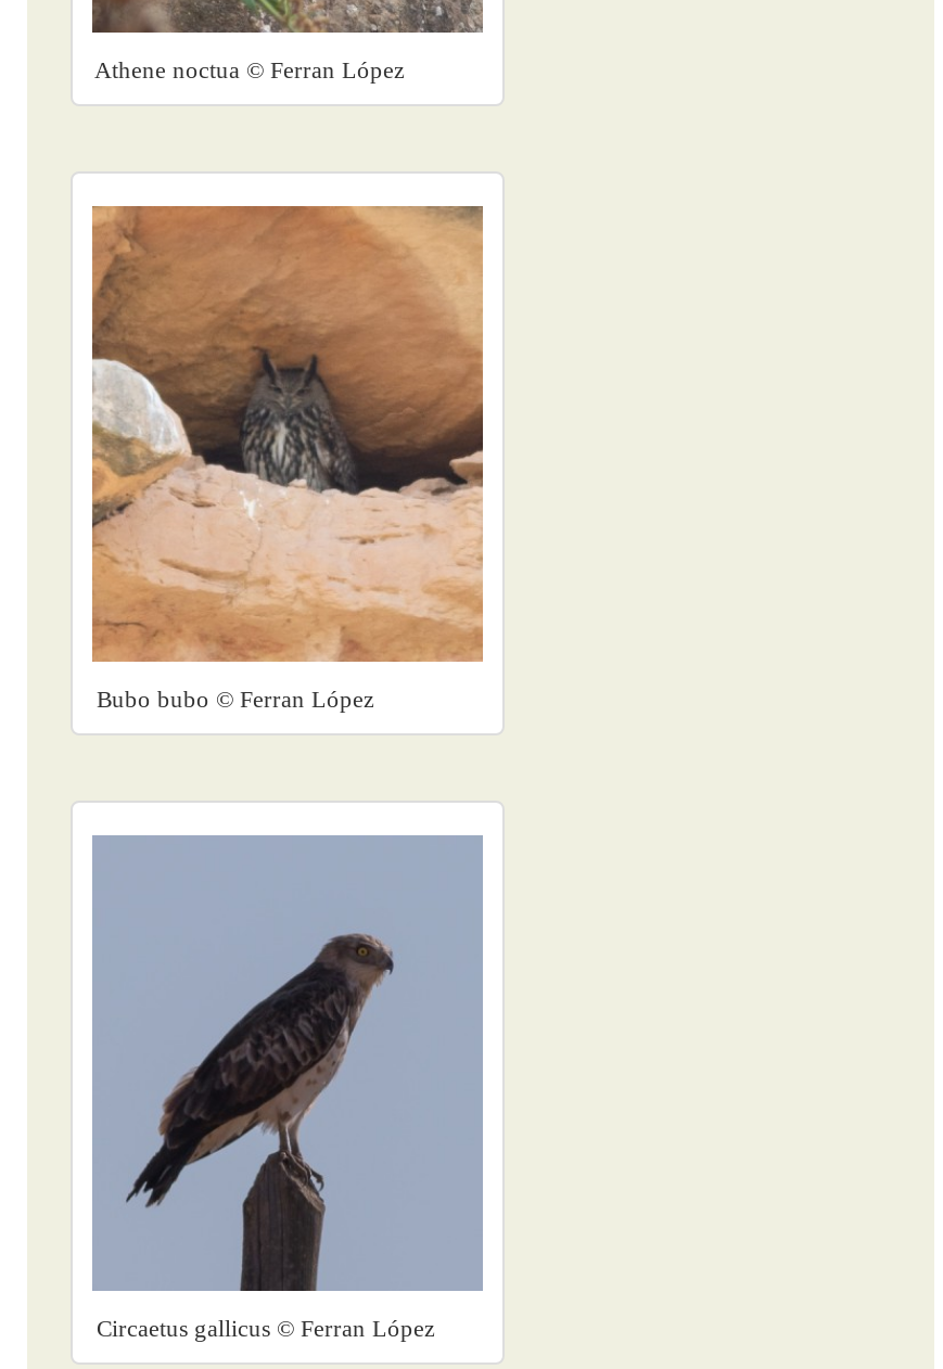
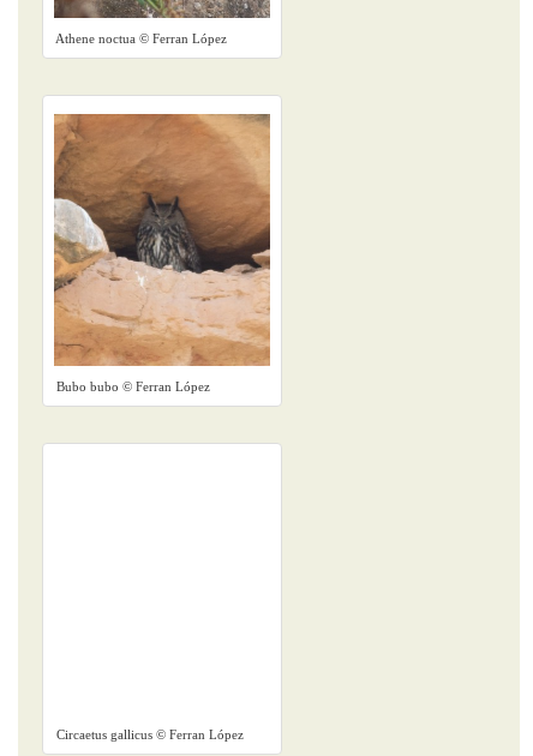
[90,833,485,1293] [image] -> none

